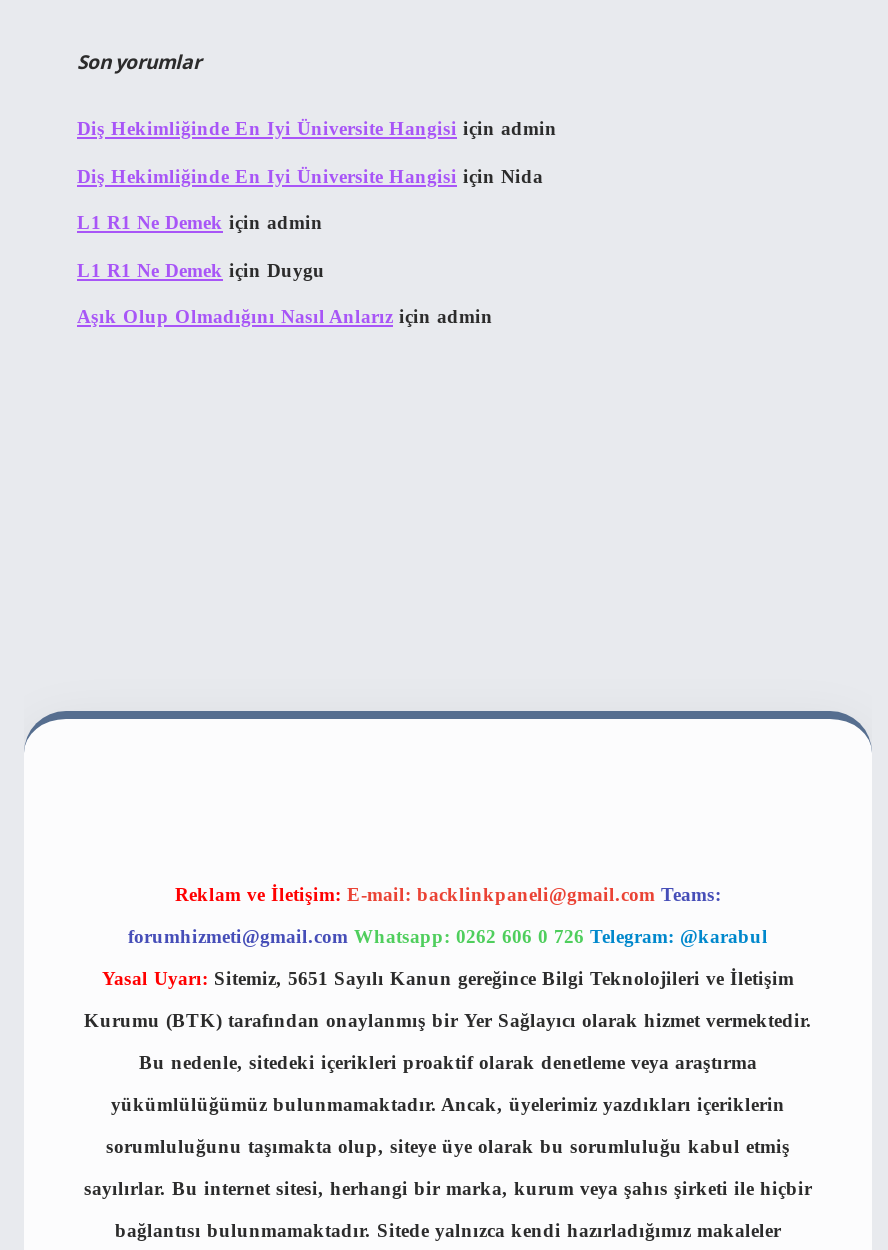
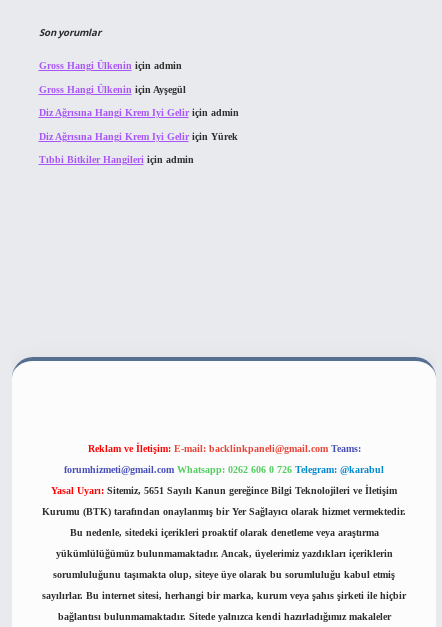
[77,117,557,139] Diş Hekimliğinde En Iyi Üniversite Hangisi için admin -> [38,60,181,71] Gross Hangi Ülkenin için admin
[77,164,543,186] Diş Hekimliğinde En Iyi Üniversite Hangisi için Nida -> [38,83,185,94] Gross Hangi Ülkenin için Ayşegül
[77,211,323,233] L1 R1 Ne Demek için admin -> [38,107,238,118] Diz Ağrısına Hangi Krem Iyi Gelir için admin
[77,258,325,280] L1 R1 Ne Demek için Duygu -> [38,131,237,142] Diz Ağrısına Hangi Krem Iyi Gelir için Yürek
[77,306,493,328] Aşık Olup Olmadığını Nasıl Anlarız için admin -> [38,154,193,165] Tıbbi Bitkiler Hangileri için admin

